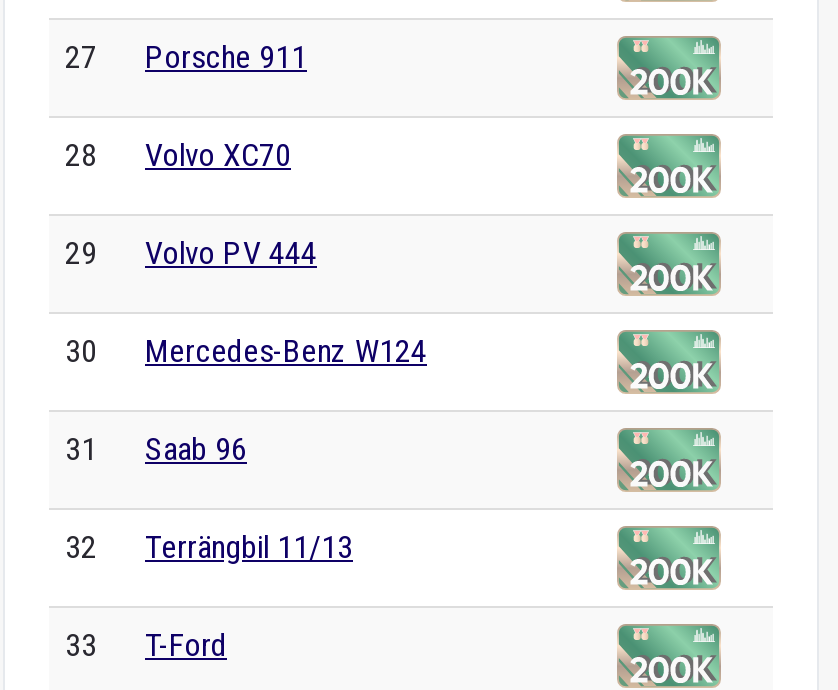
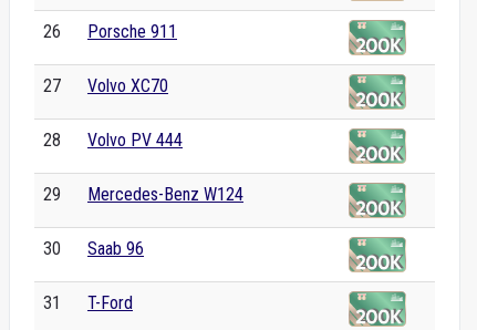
[65,38,307,76] 27 Porsche 911 -> [43,21,177,42] 26 Porsche 911
[65,136,291,174] 28 Volvo XC70 -> [43,75,168,96] 27 Volvo XC70
[65,234,317,272] 29 Volvo PV 444 -> [43,130,183,151] 28 Volvo PV 444
[65,332,427,370] 30 Mercedes-Benz W124 -> [43,184,243,205] 29 Mercedes-Benz W124
[65,430,247,468] 31 Saab 96 -> [43,238,144,259] 30 Saab 96
[65,528,353,664] 32 | Terrängbil 11/13 | 33 -> [43,292,61,313] 31

